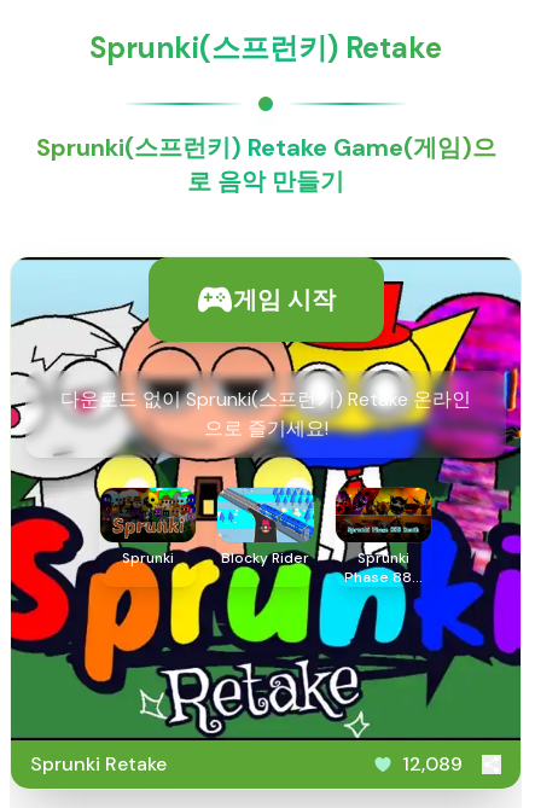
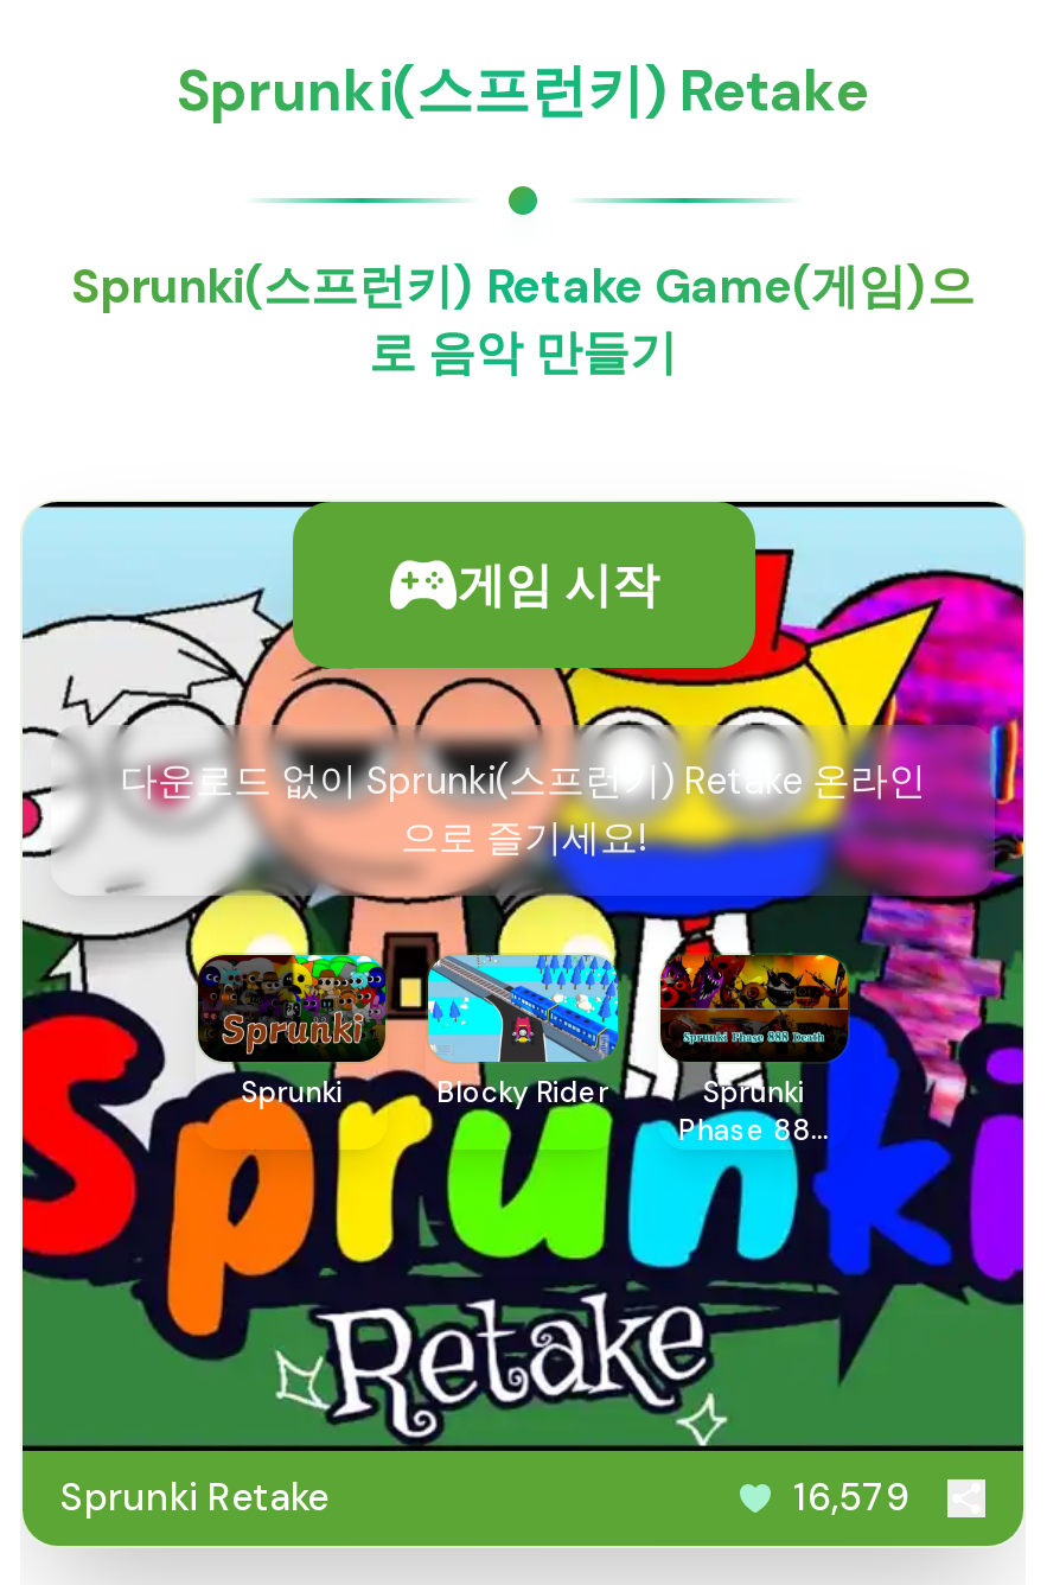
[402,751,463,777] 12,089 -> [793,1472,909,1522] 16,579

